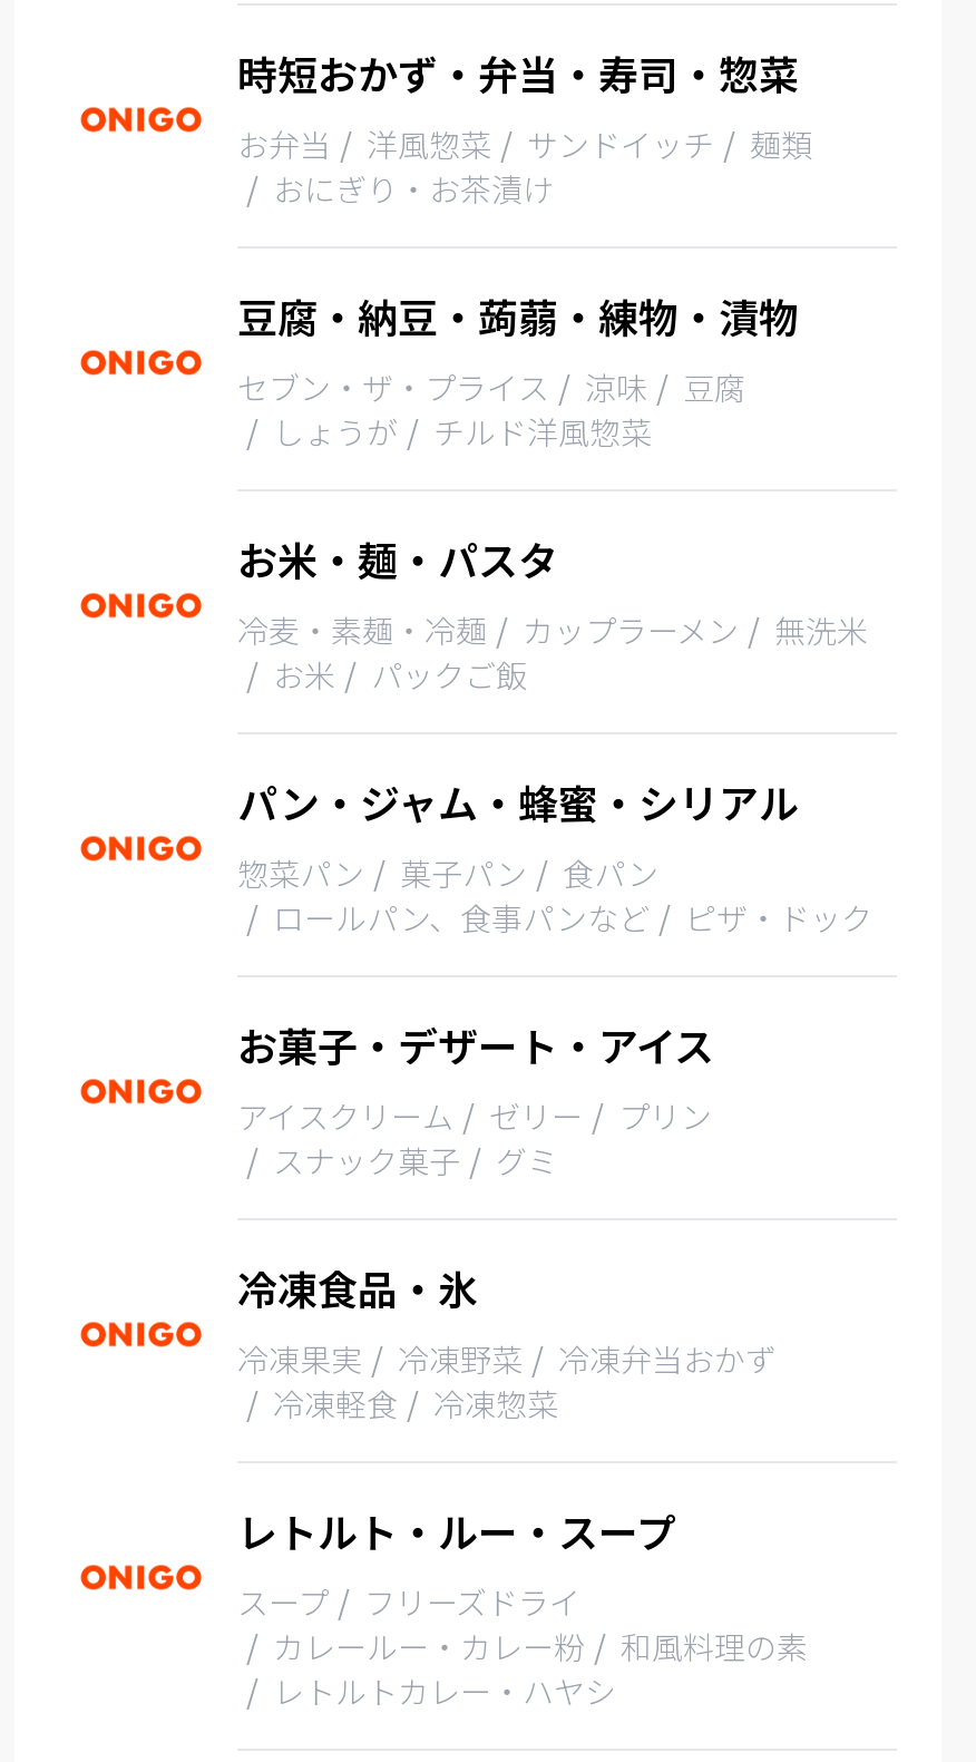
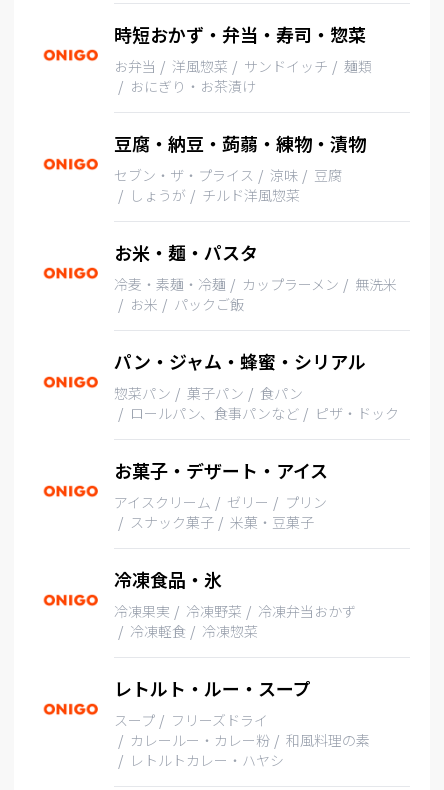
[496,1138,558,1182] グミ -> [230,512,314,532] 米菓・豆菓子

